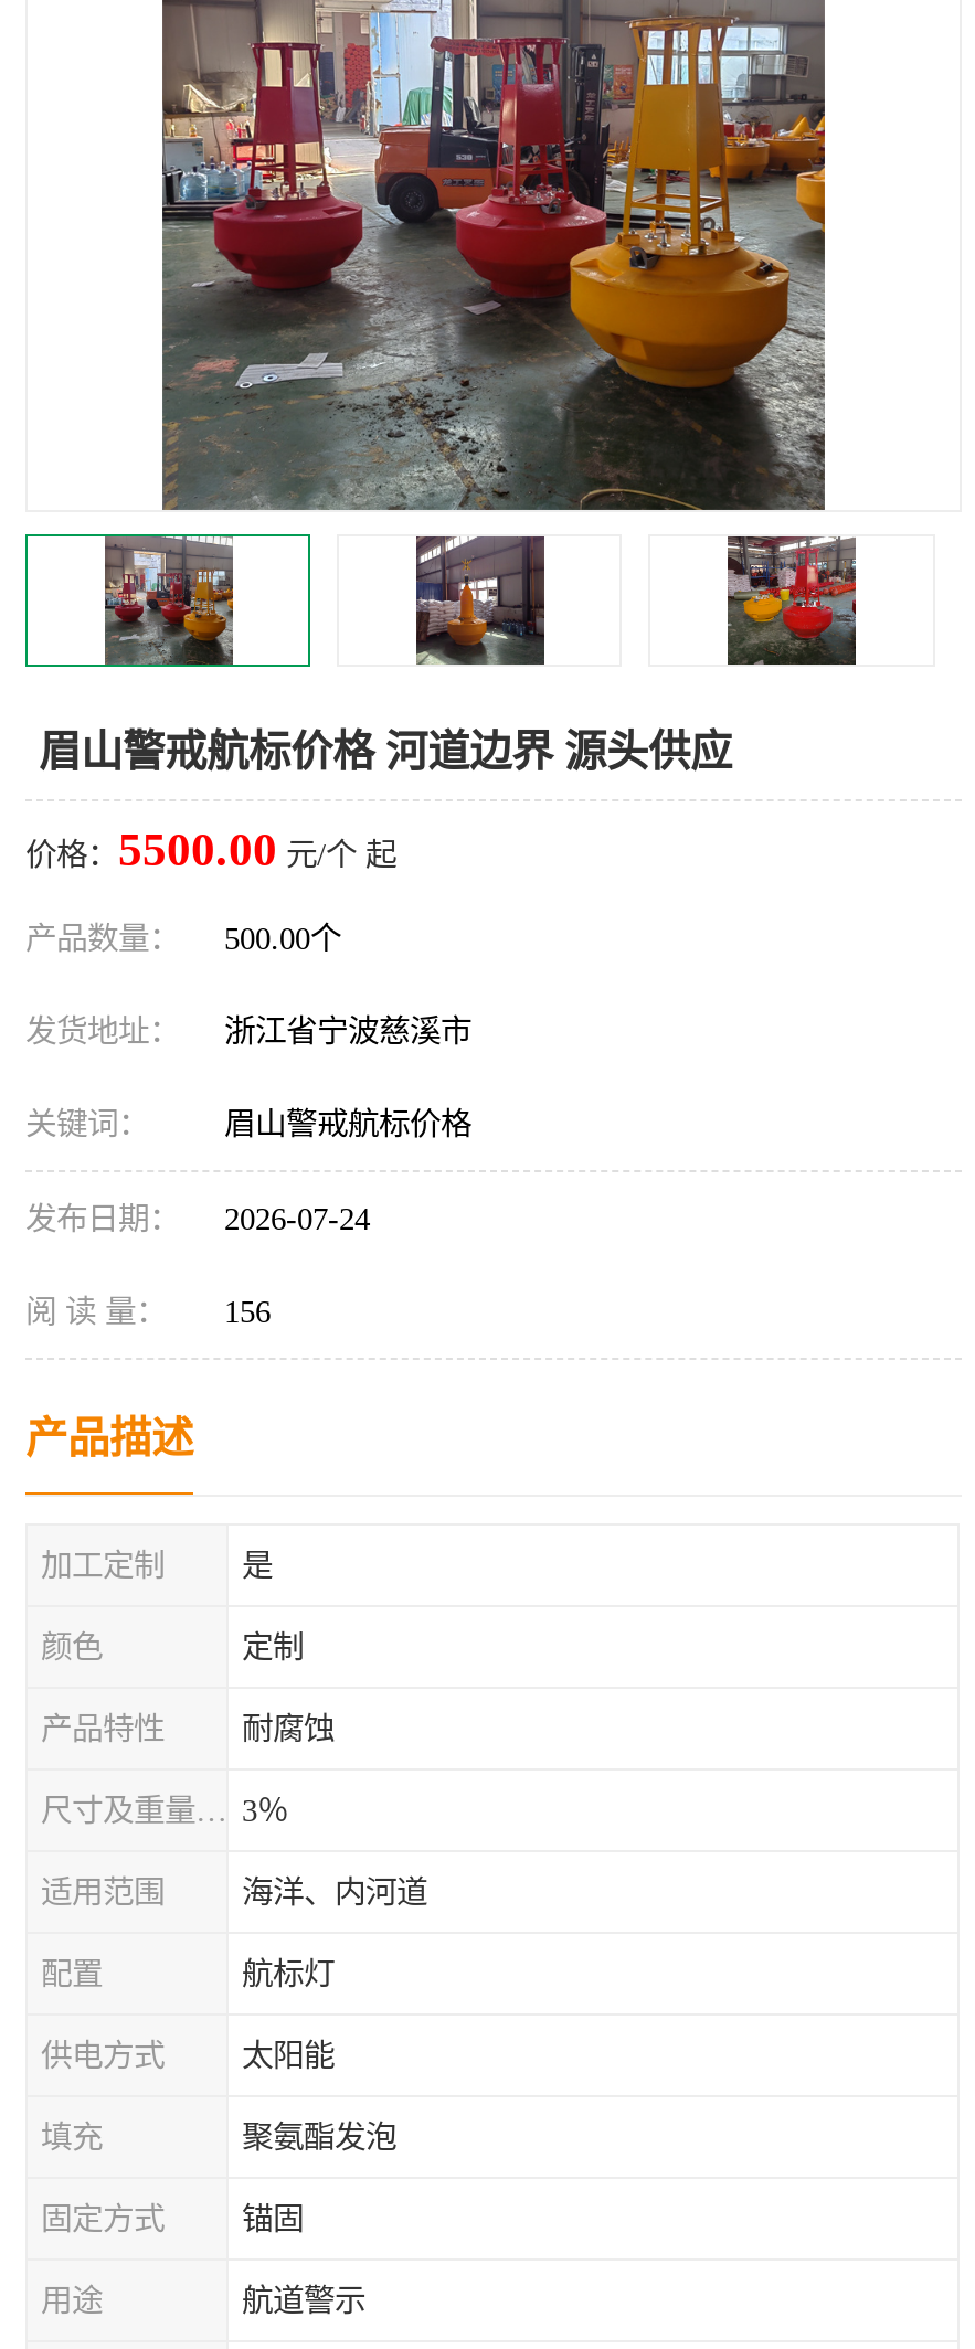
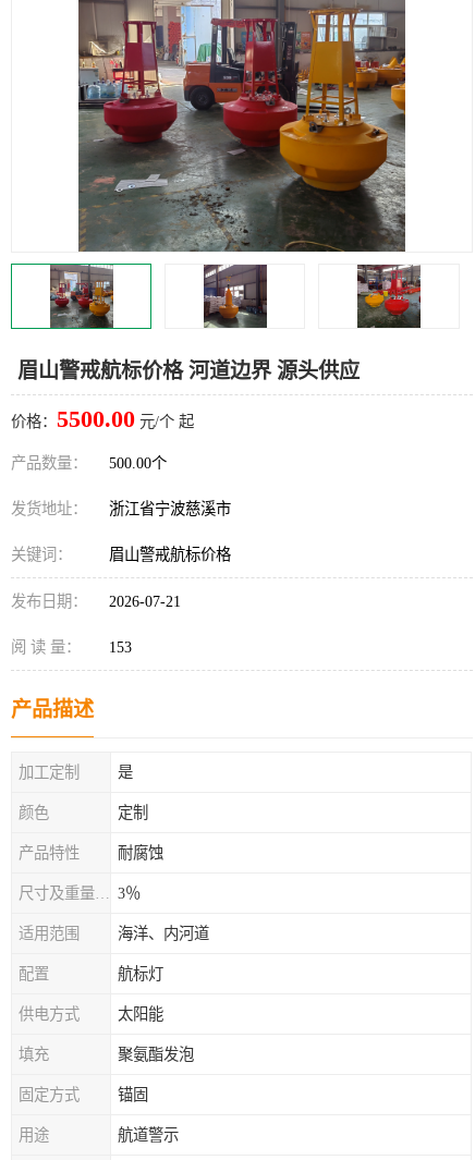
[25,1201,370,1236] 发布日期： 2026-07-24 -> [11,593,181,610] 发布日期： 2026-07-21
[25,1294,271,1329] 阅 读 量： 156 -> [11,638,132,656] 阅 读 量： 153

